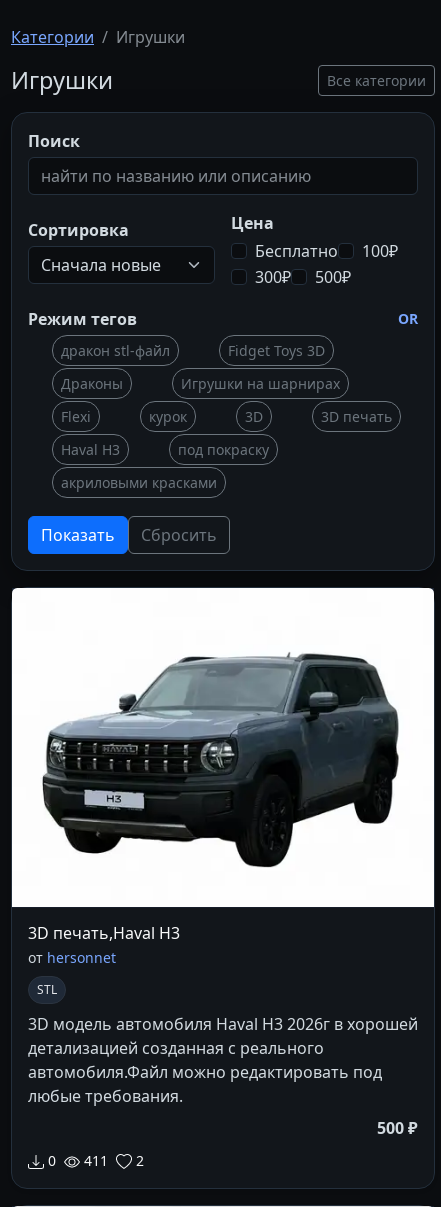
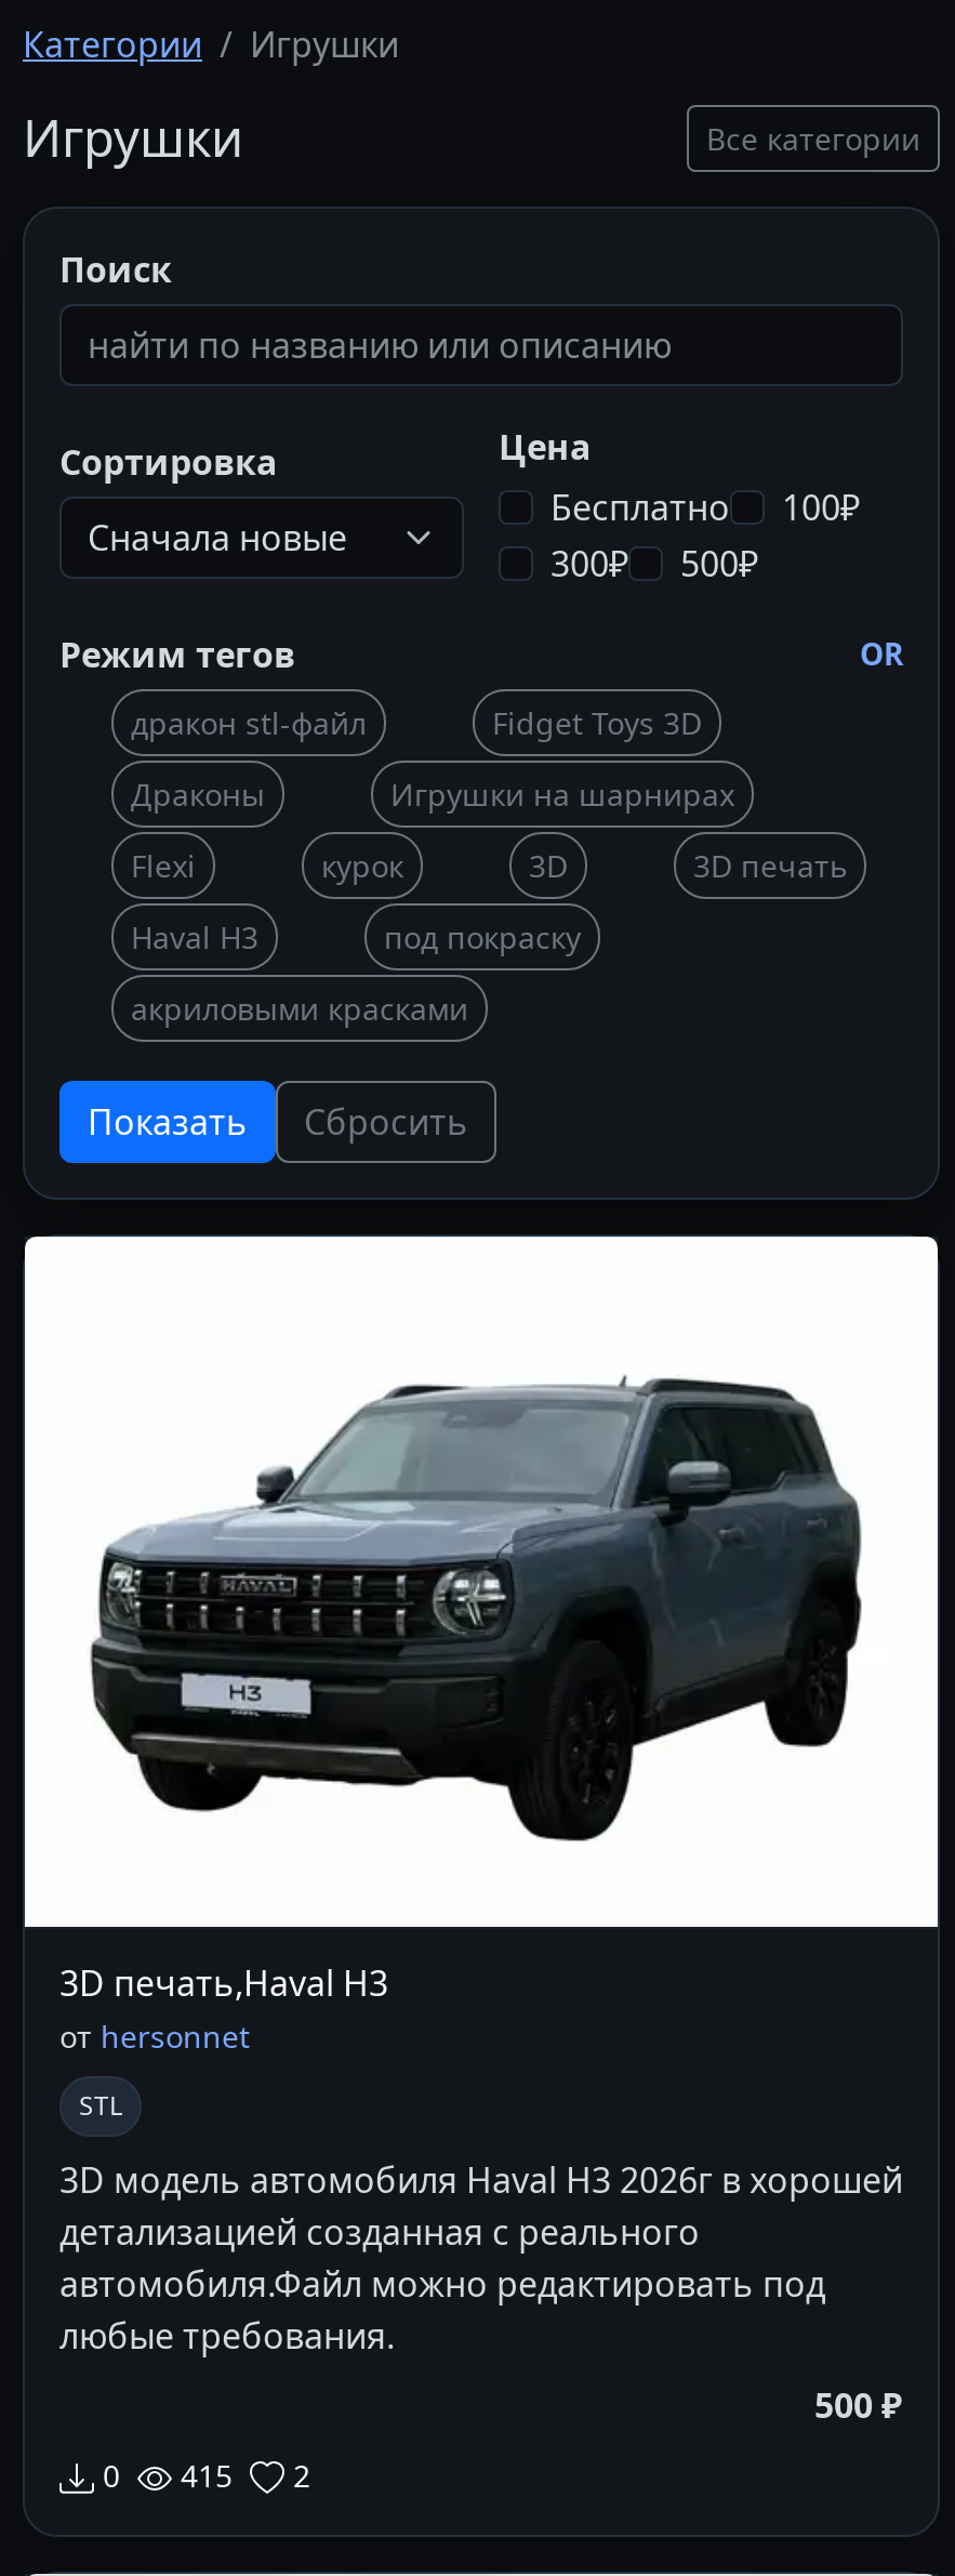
[48,1151,144,1170] 0 411 2 -> [103,2454,310,2496] 0 415 2

